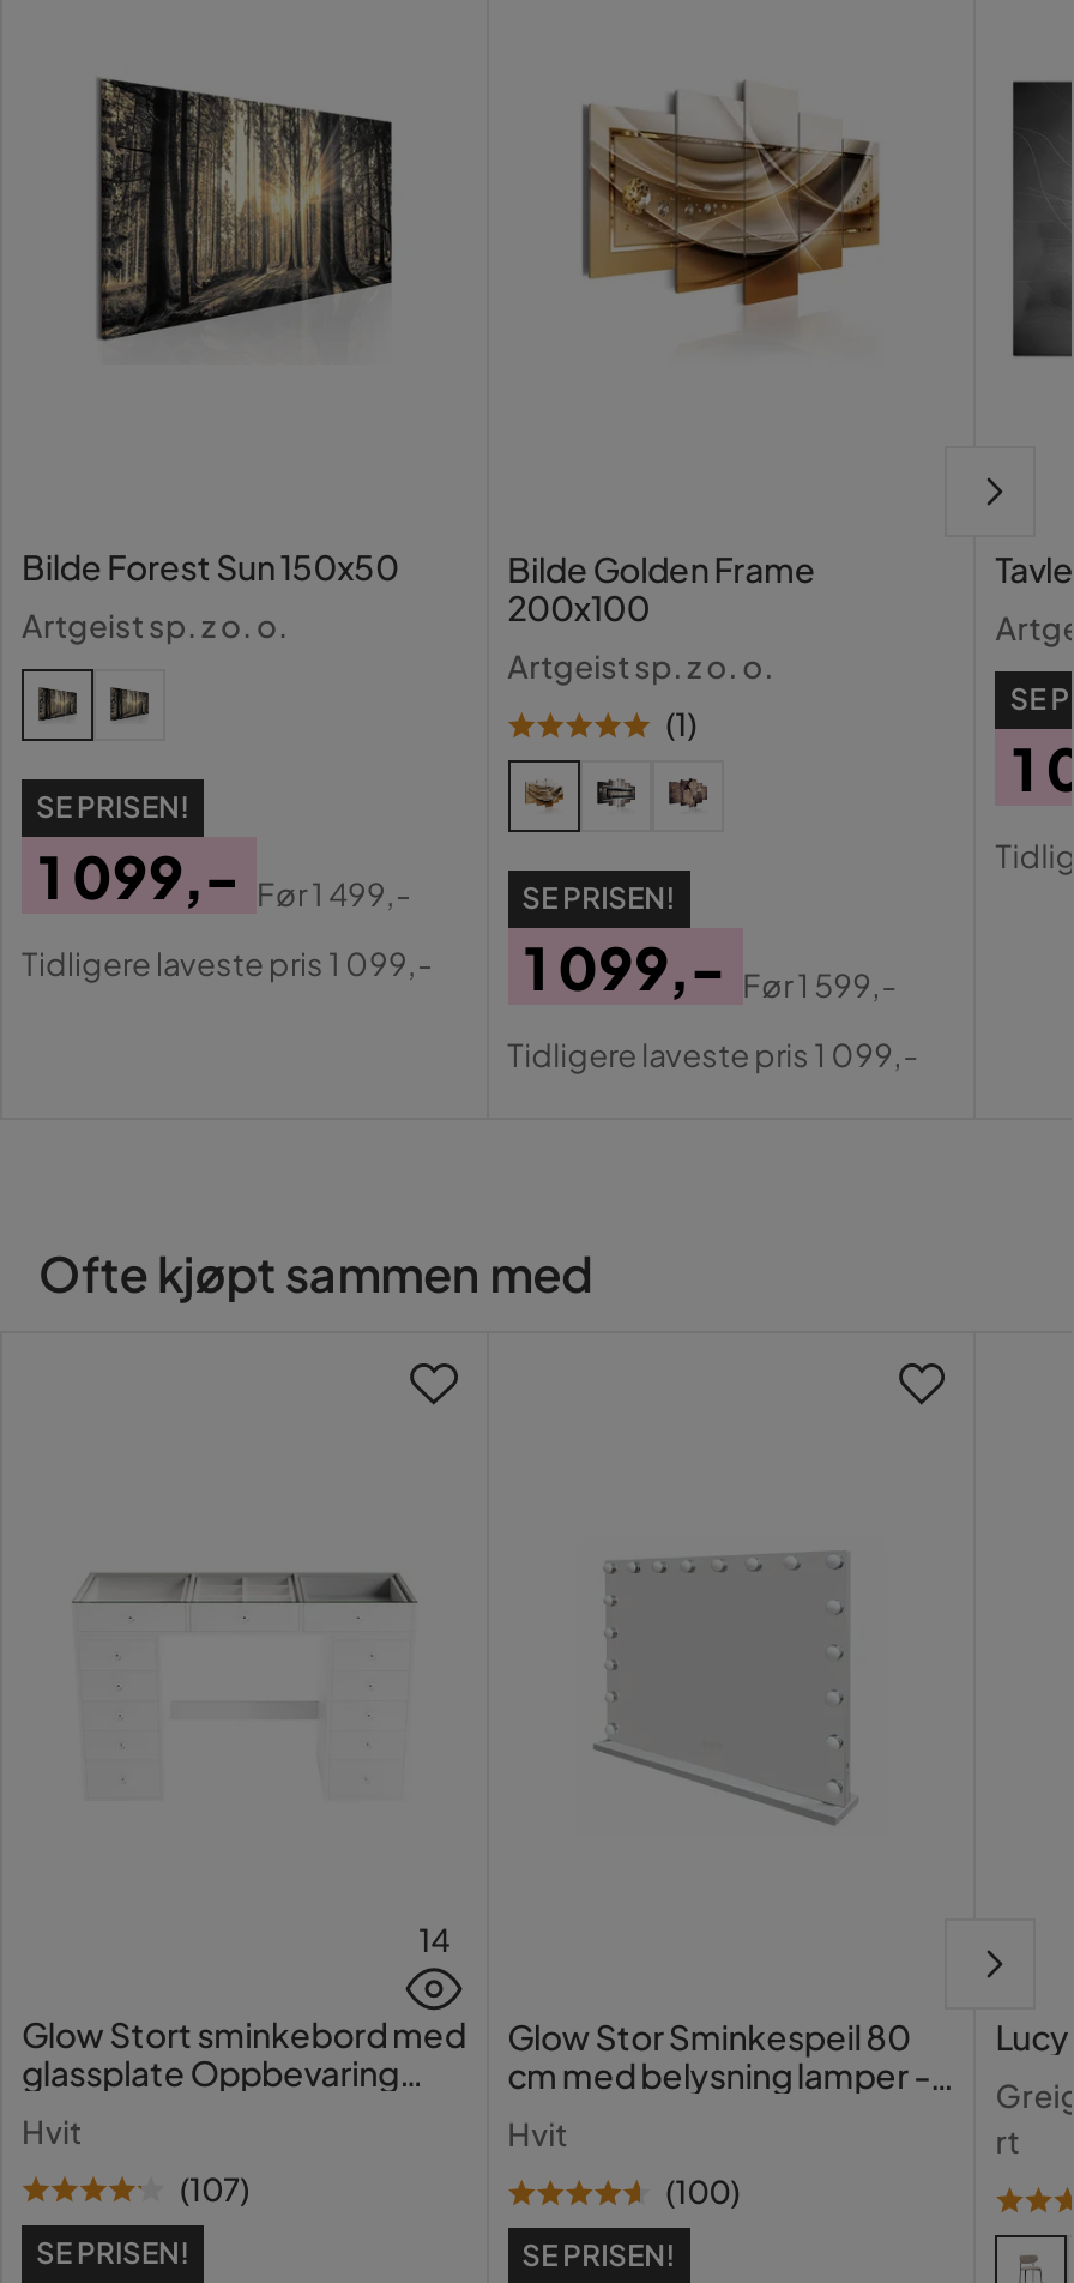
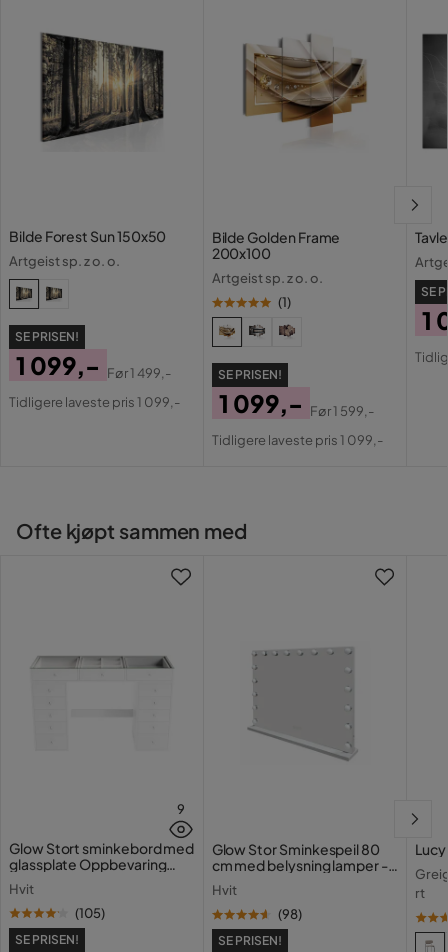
[419,1921,450,1959] 14 -> [177,801,185,817] 9
[180,2170,249,2208] (107) -> [75,905,105,921] (105)
[665,2174,740,2212] (100) -> [278,906,302,922] (98)

